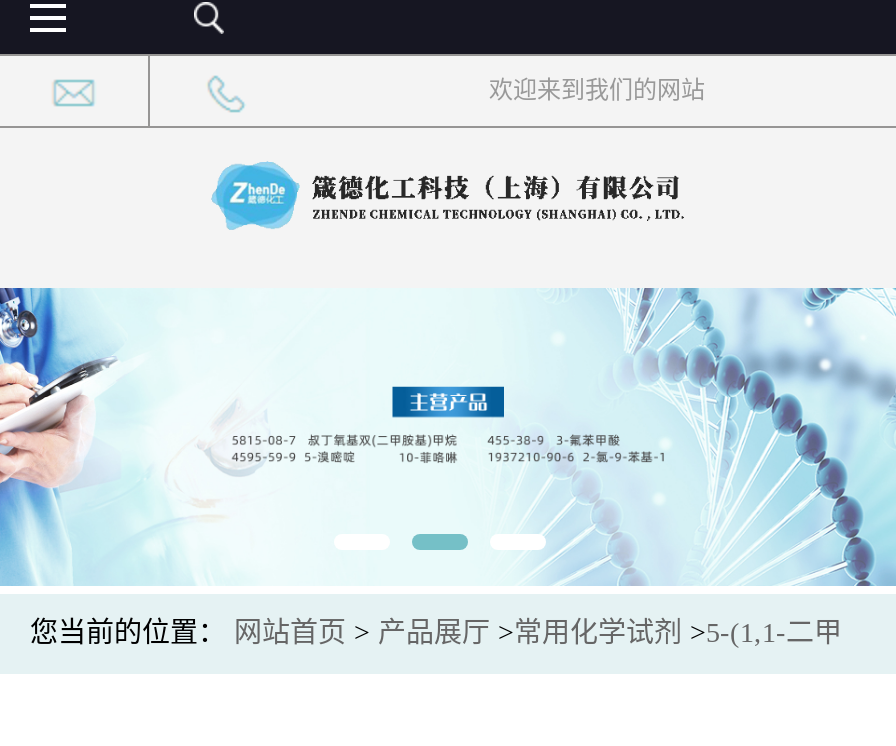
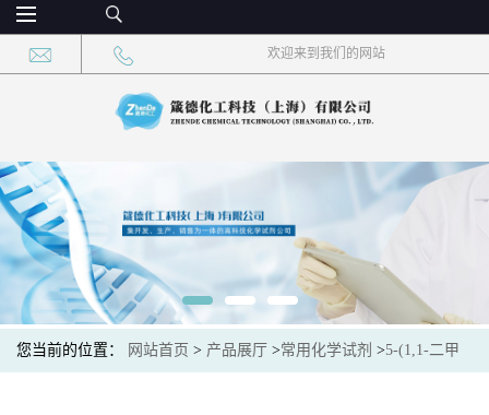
[6,286,890,586] [image] -> [3,162,486,325] [image]

